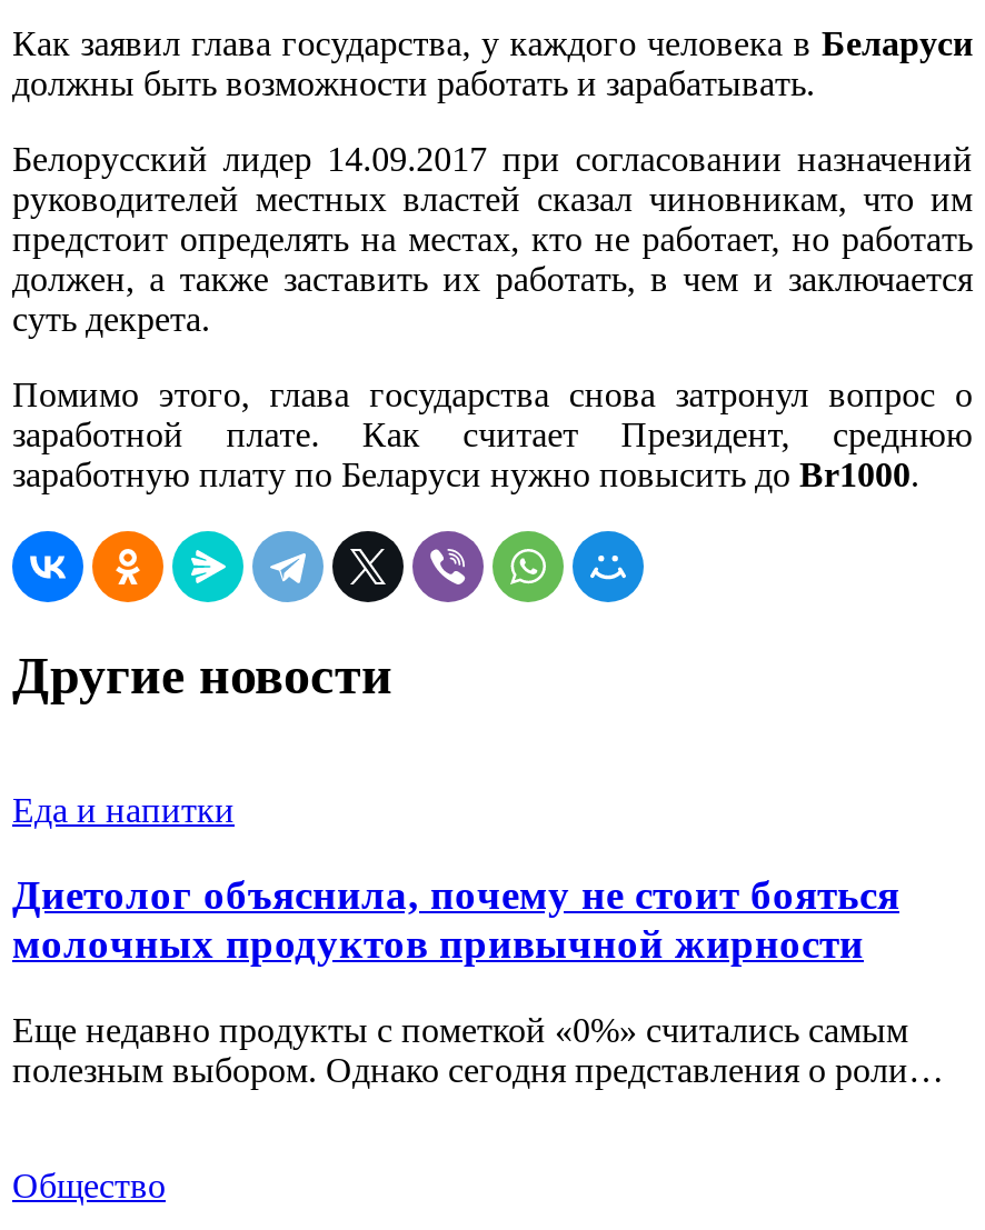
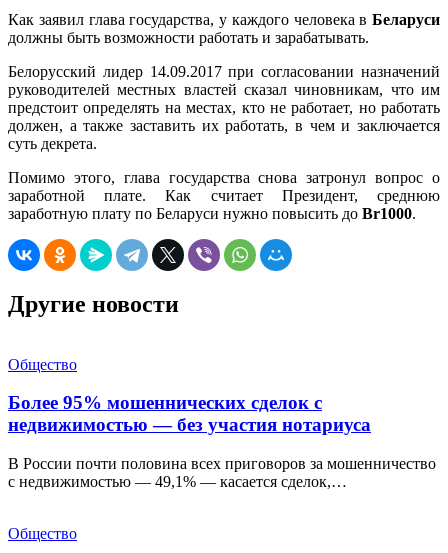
[12,790,235,828] Еда и напитки -> [8,356,77,373] Общество
[12,872,899,968] Диетолог объяснила, почему не стоит бояться | молочных продуктов привычной жирности -> [8,392,371,435] Более 95% мошеннических сделок с | недвижимостью — без участия нотариуса
[12,1012,944,1089] Еще недавно продукты с пометкой «0%» считались самым | полезным выбором. Однако сегодня представления о роли… -> [8,455,436,490] В России почти половина всех приговоров за мошенничество | с недвижимостью — 49,1% — касается сделок,…

